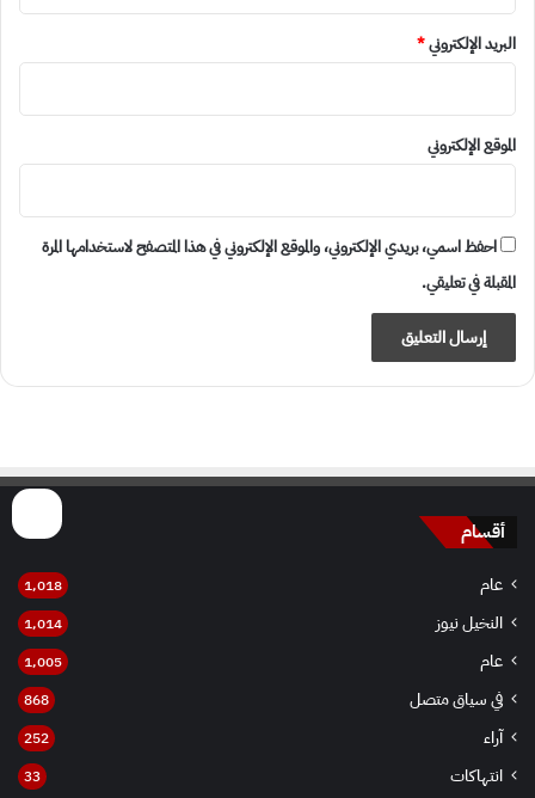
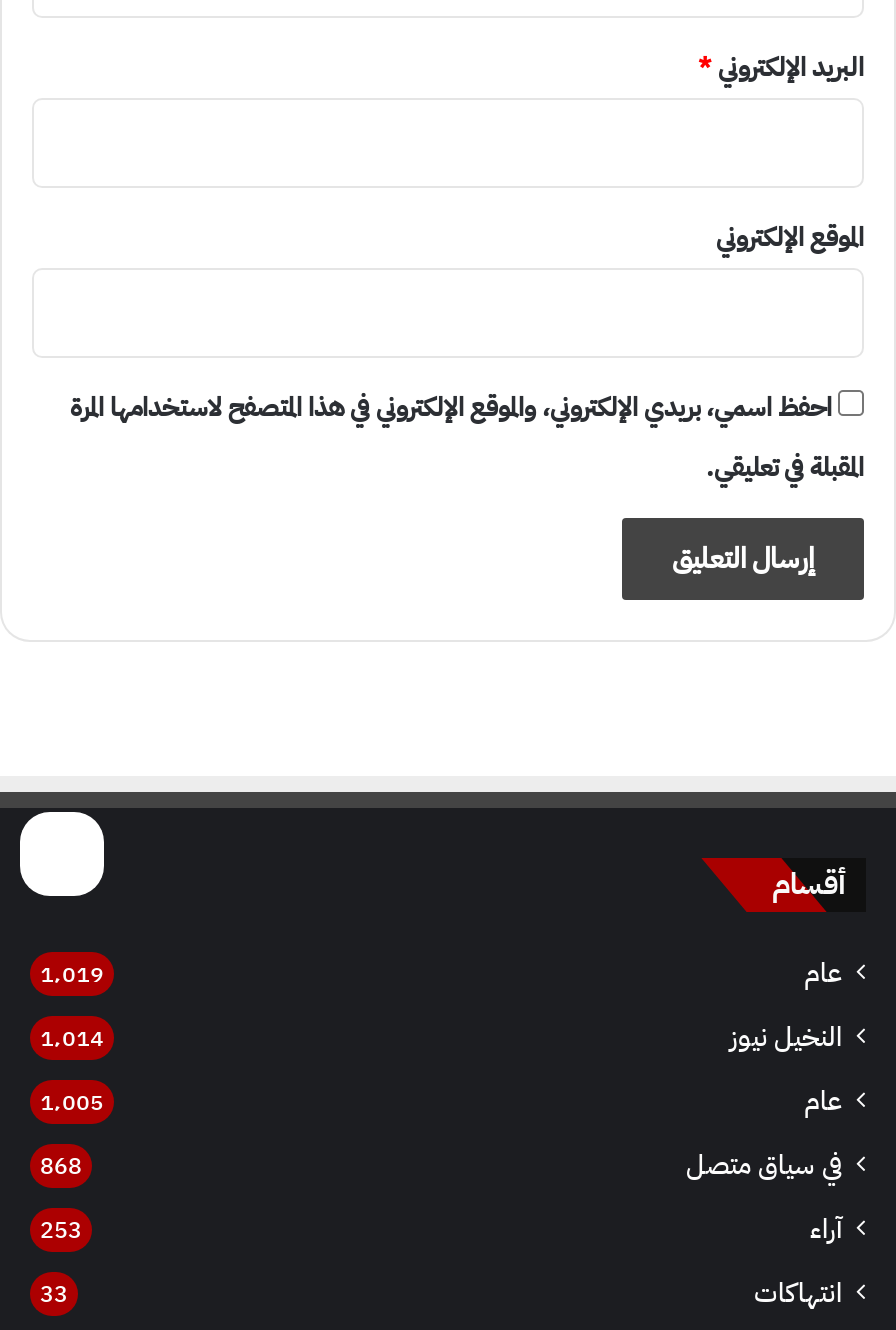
[24,574,62,596] 1٬018 -> [40,955,104,991] 1٬019
[24,727,49,749] 252 -> [40,1211,82,1247] 253

